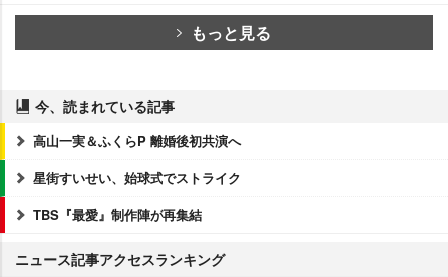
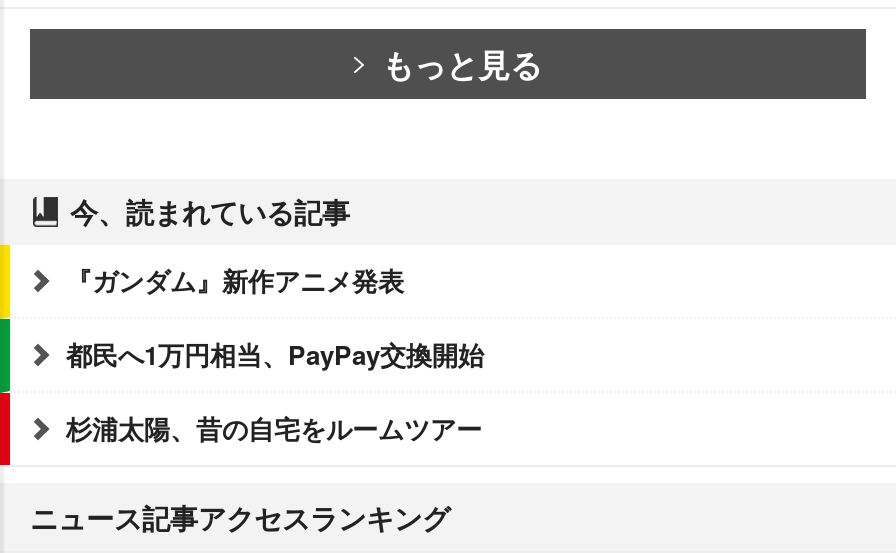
[33,131,241,150] 高山一実＆ふくらP 離婚後初共演へ -> [66,260,404,298] 『ガンダム』新作アニメ発表
[33,168,241,187] 星街すいせい、始球式でストライク -> [66,334,484,372] 都民へ1万円相当、PayPay交換開始
[33,205,202,224] TBS『最愛』制作陣が再集結 -> [66,408,482,446] 杉浦太陽、昔の自宅をルームツアー

